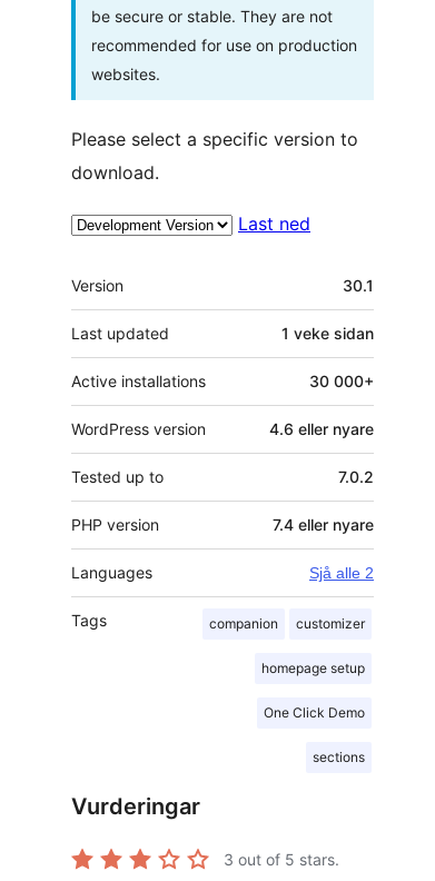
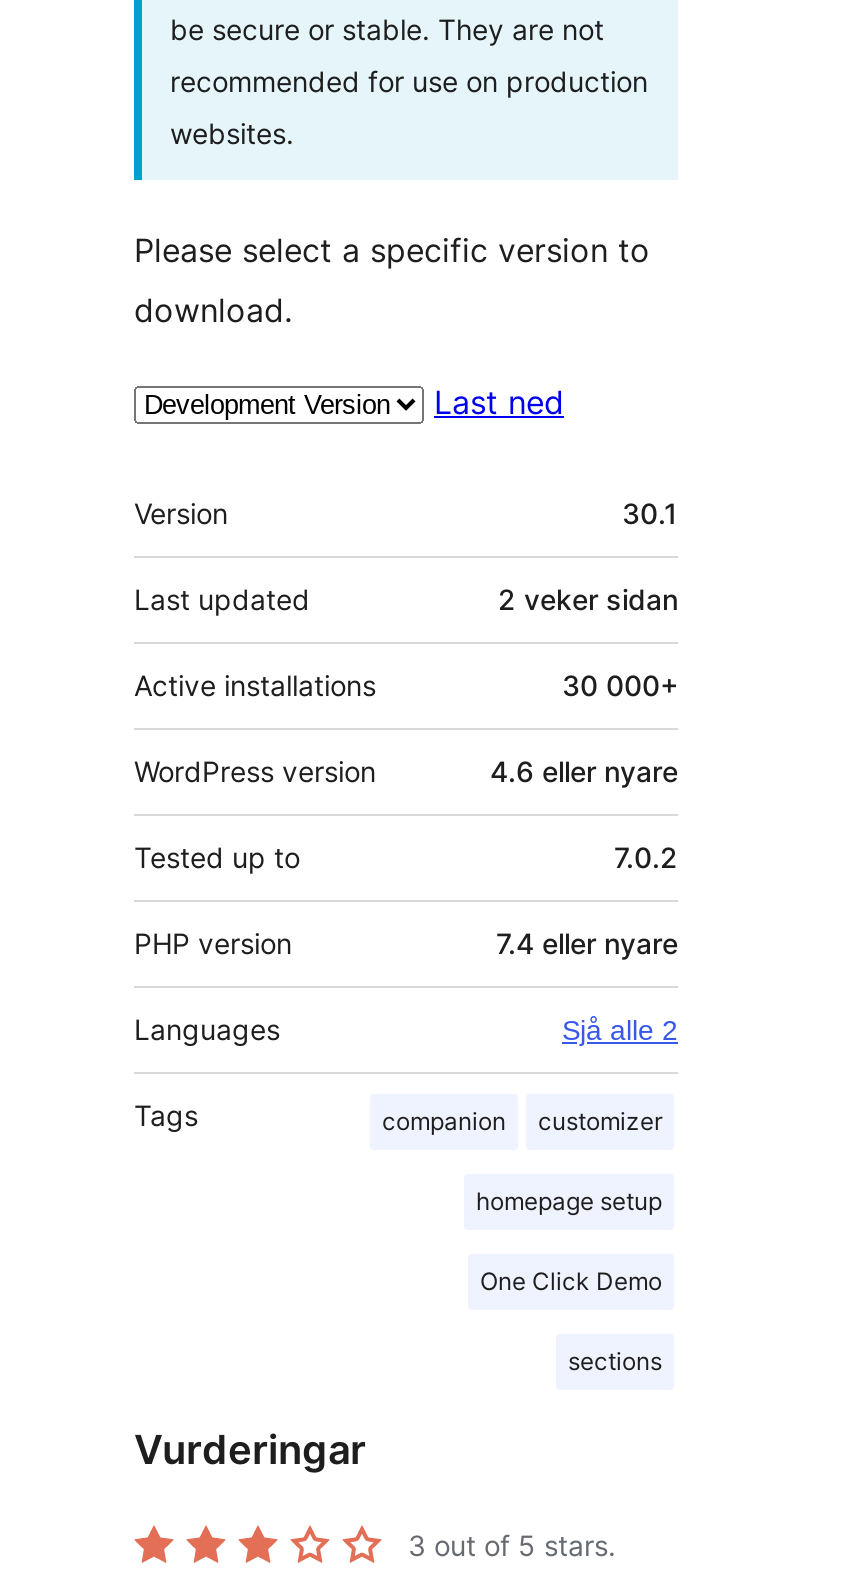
[281,323,374,342] 1 veke sidan -> [498,581,678,615] 2 veker sidan

